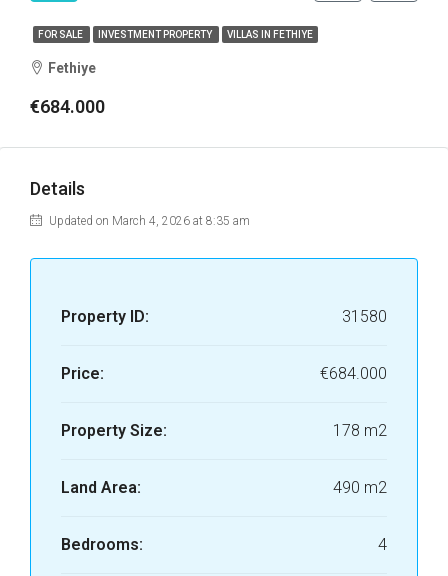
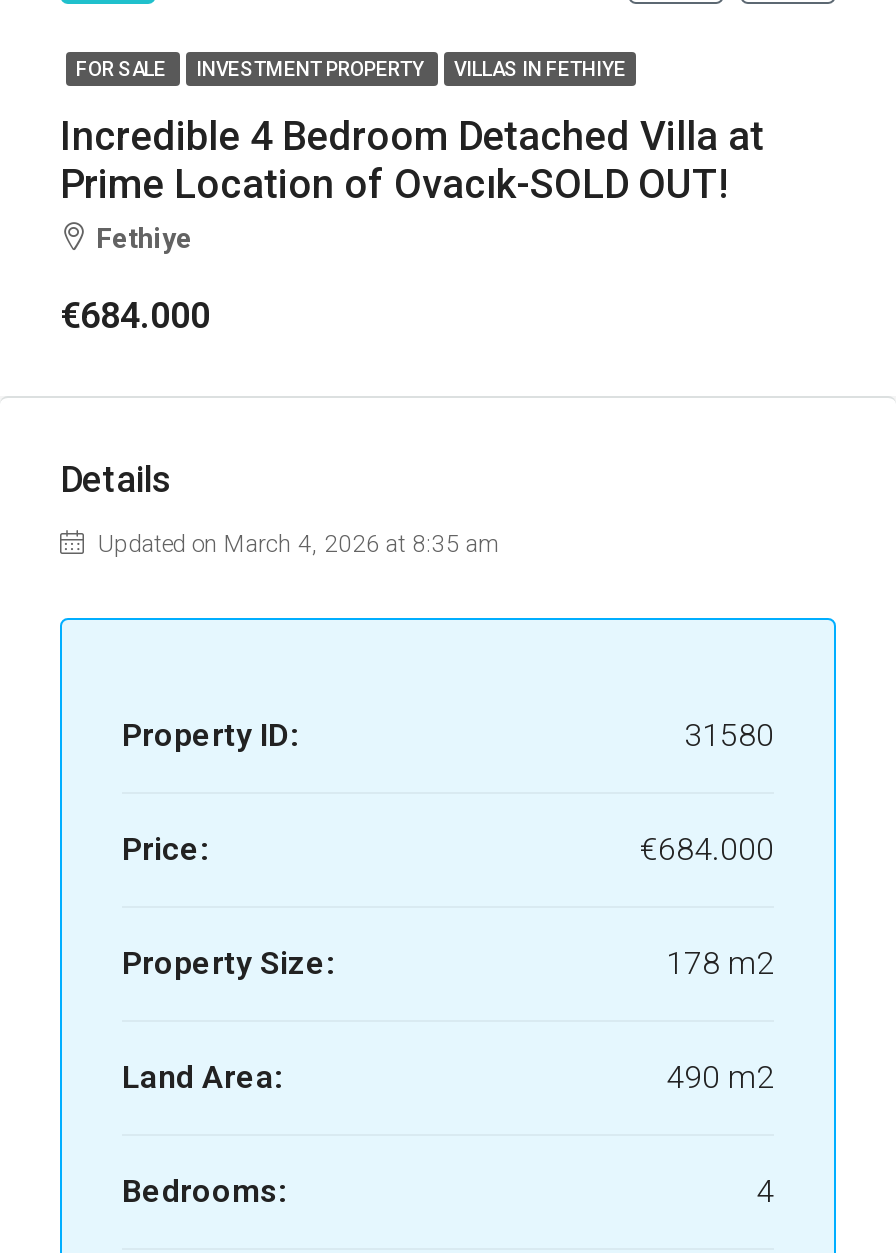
none -> [60,112,764,208] Incredible 4 Bedroom Detached Villa at | Prime Location of Ovacık-SOLD OUT!

